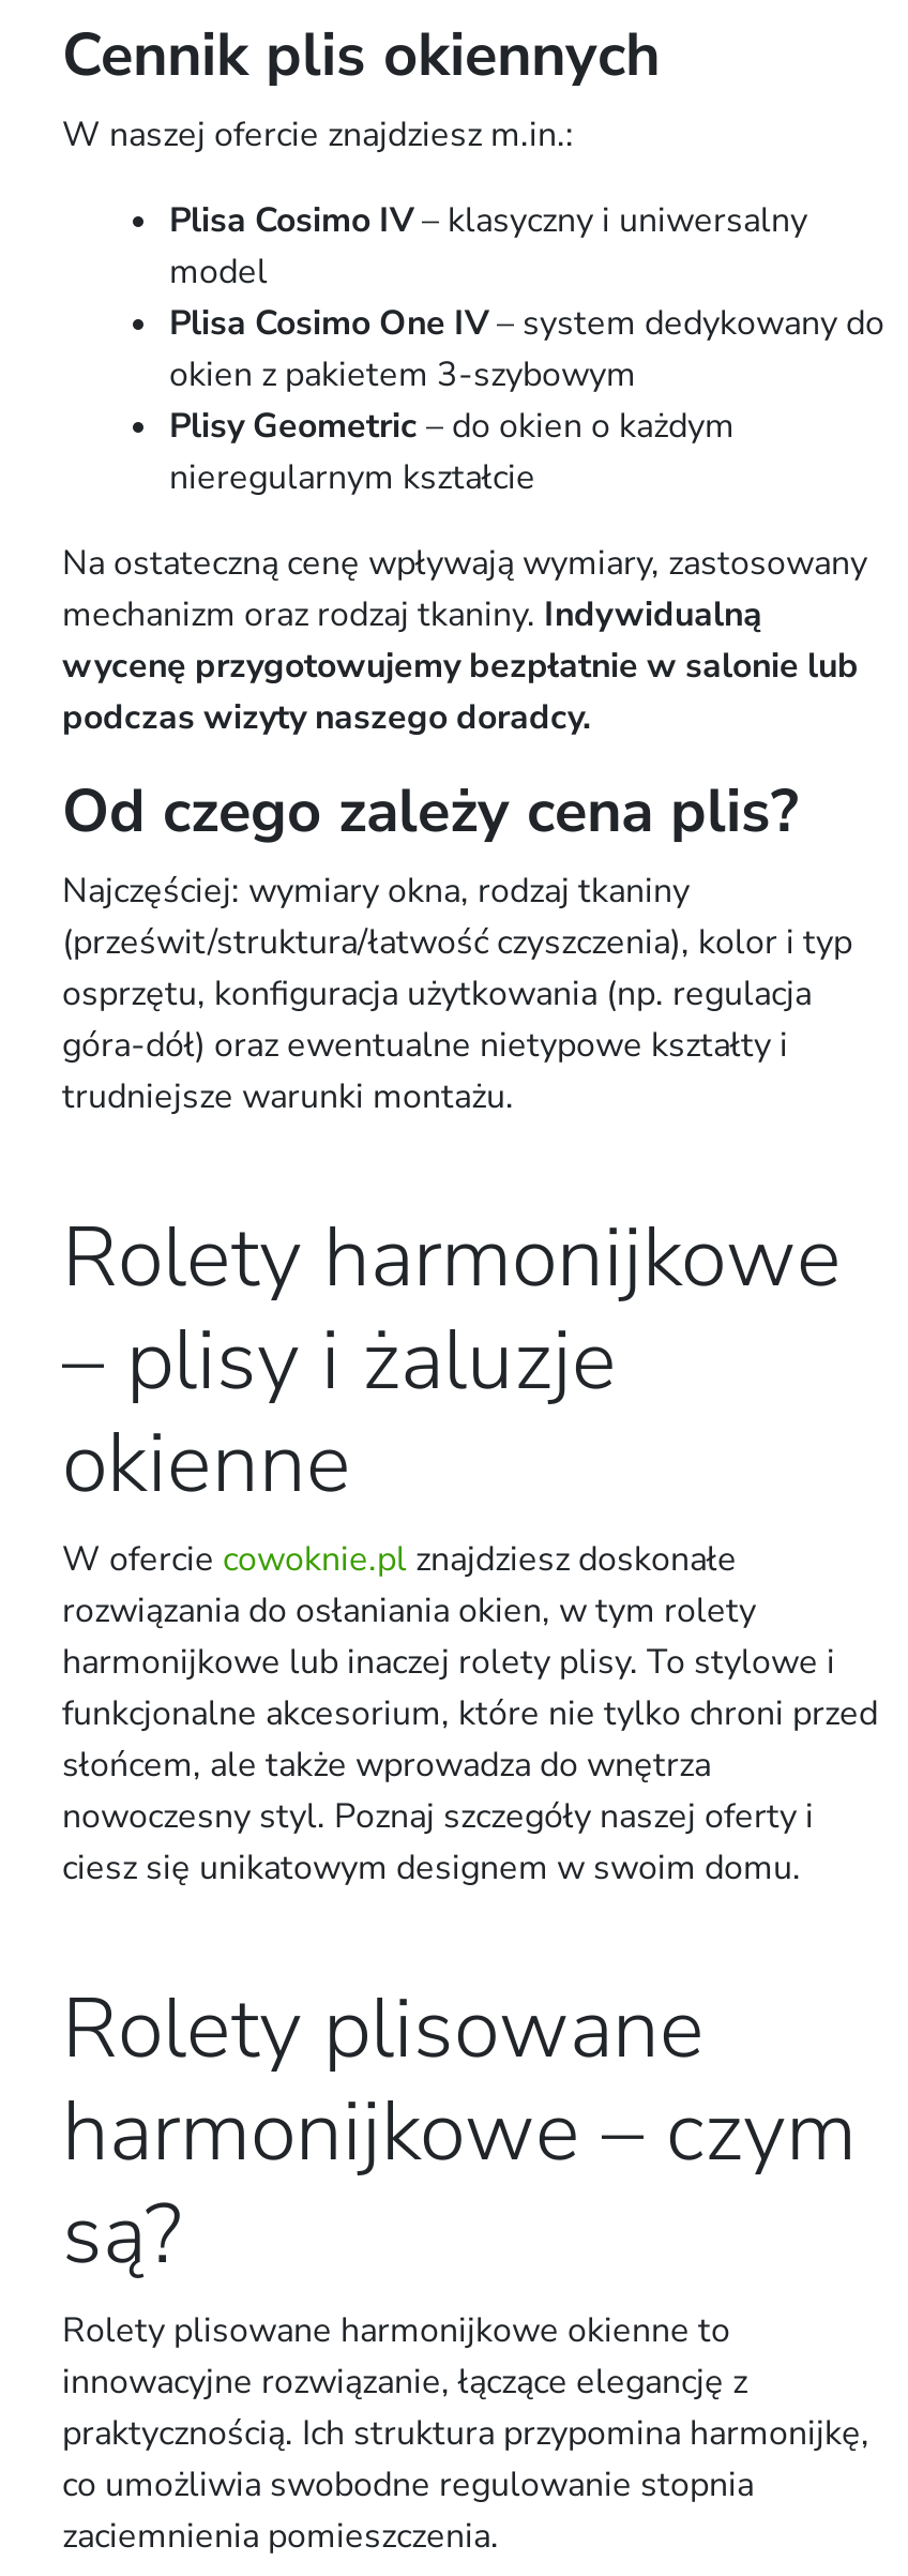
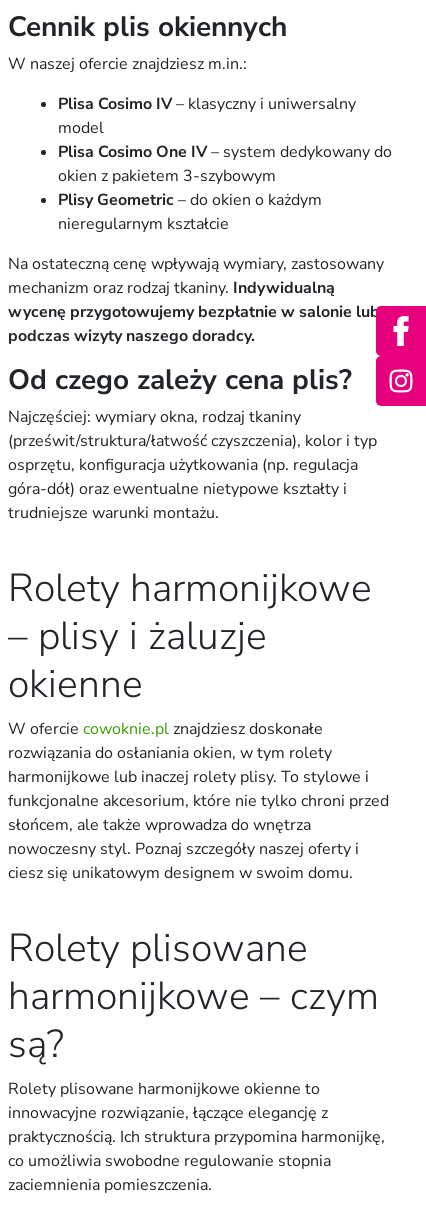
none -> [375,305,423,407] [image]

